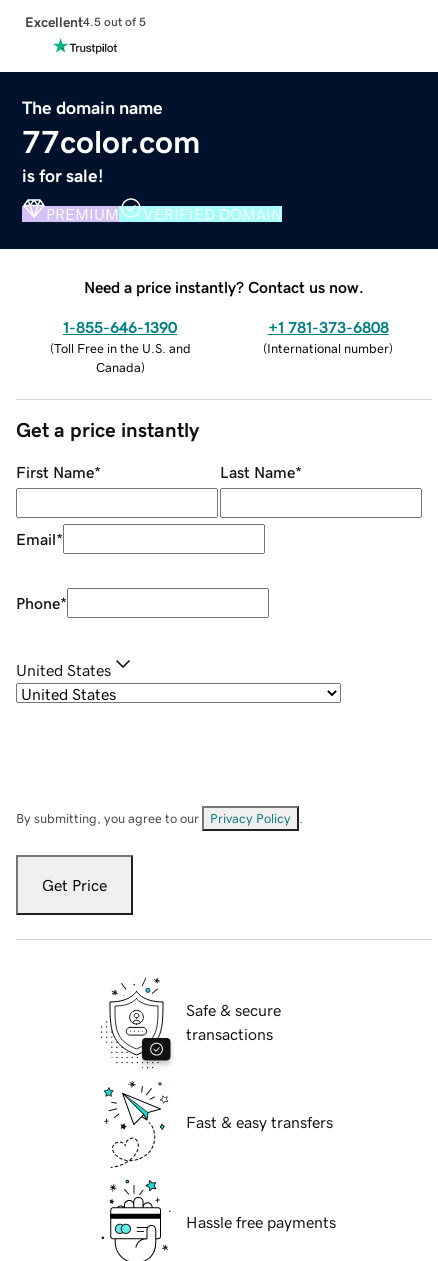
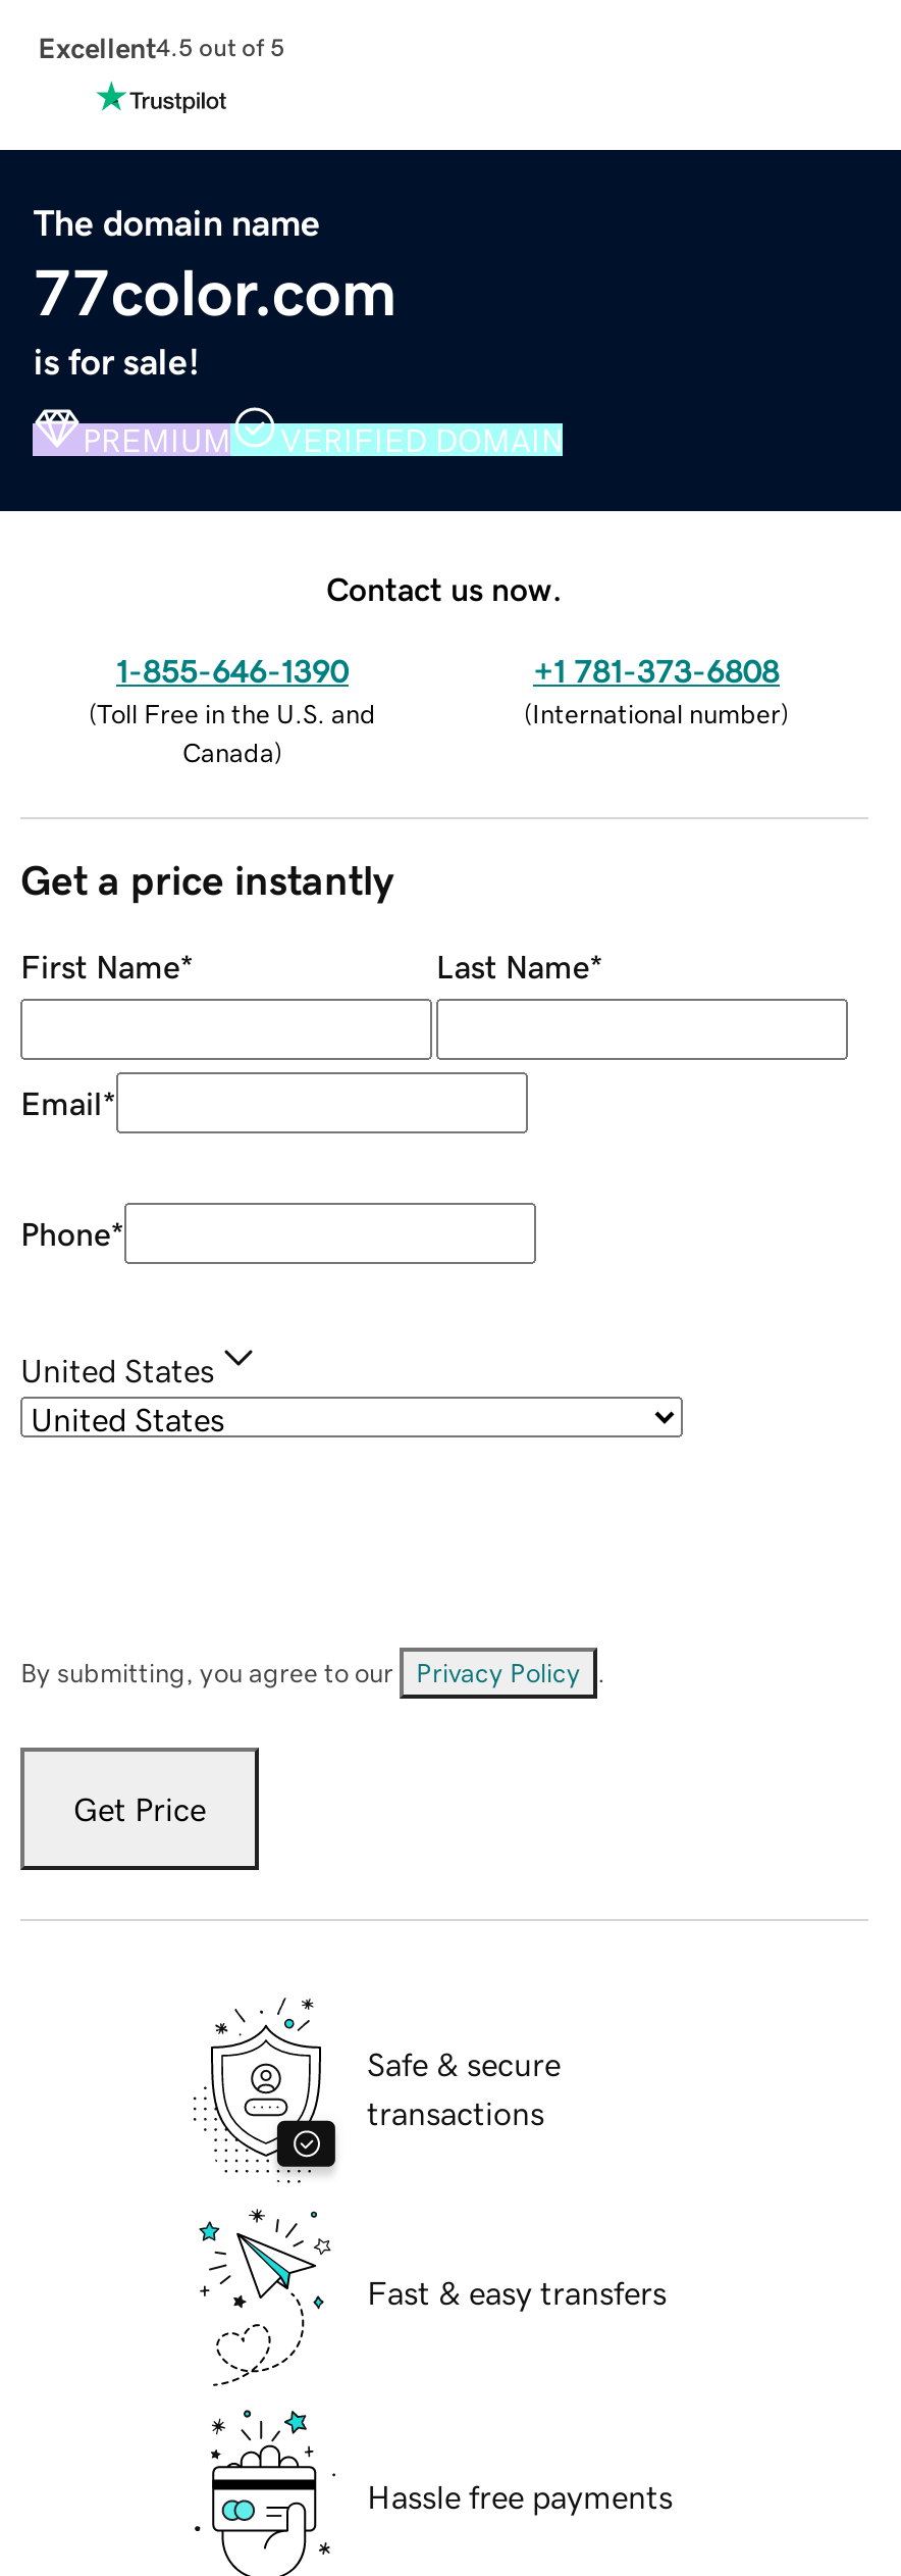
[84,279,364,295] Need a price instantly? Contact us now. -> [326,572,563,604] Contact us now.

